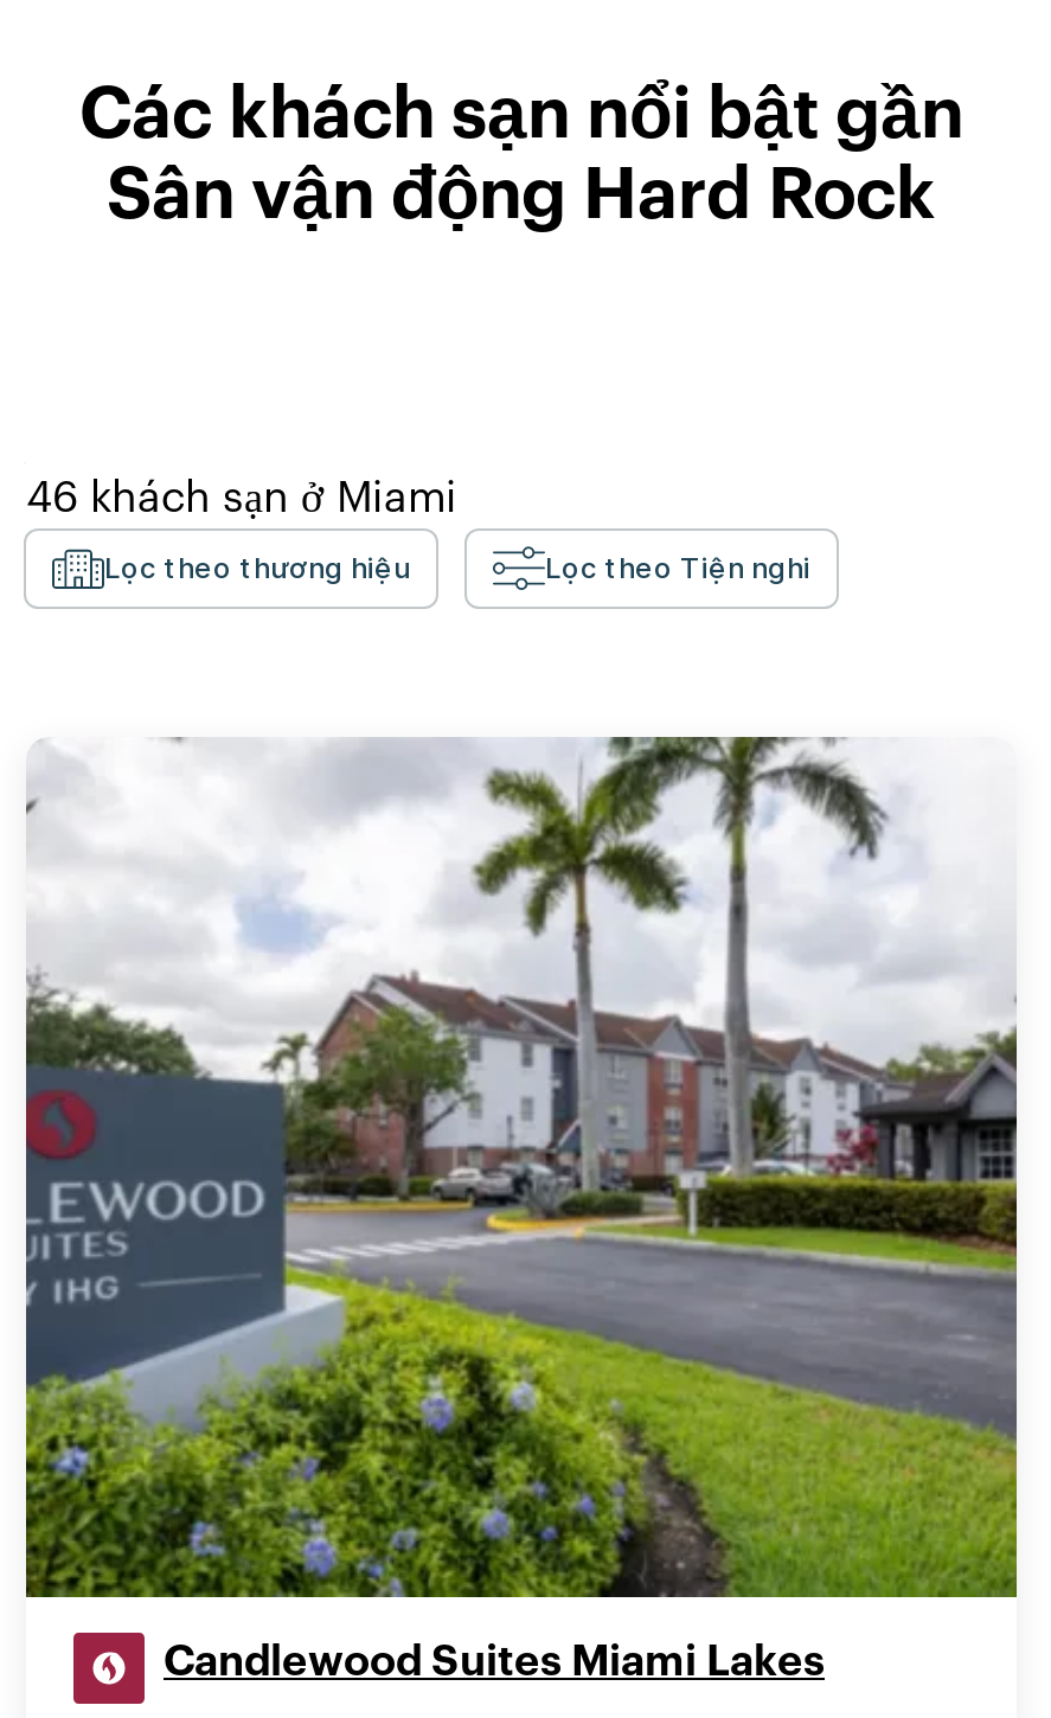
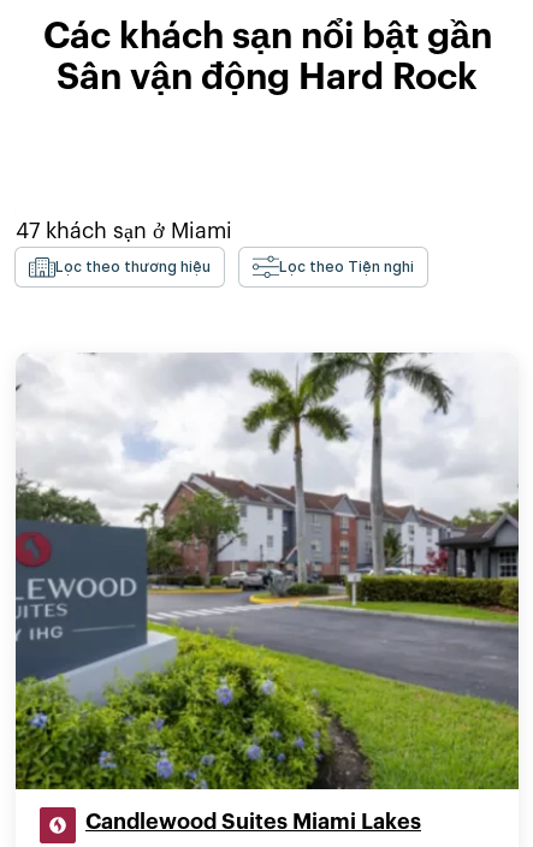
[26,476,457,519] 46 khách sạn ở Miami -> [16,220,232,242] 47 khách sạn ở Miami

